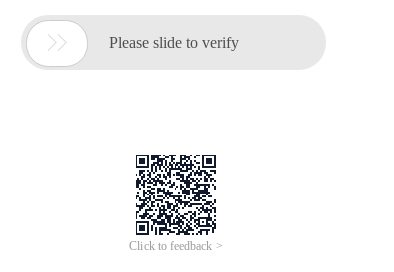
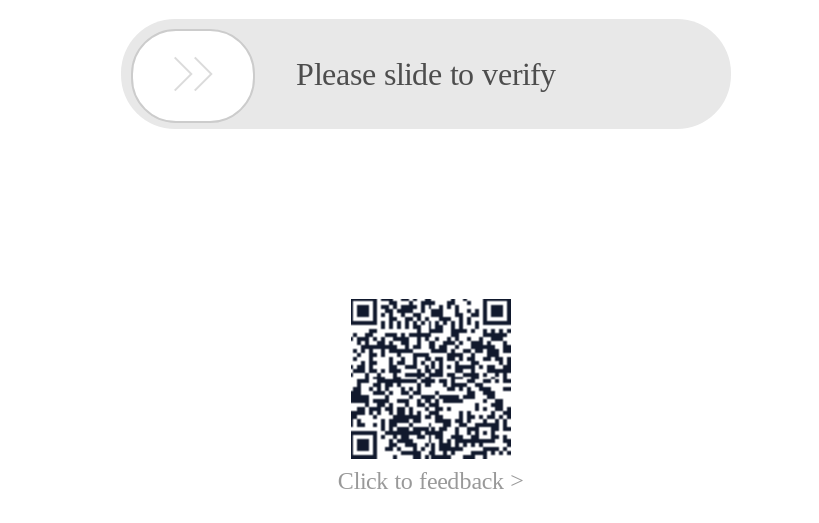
[135,154,216,236] [image] -> [349,299,513,461] [image]

